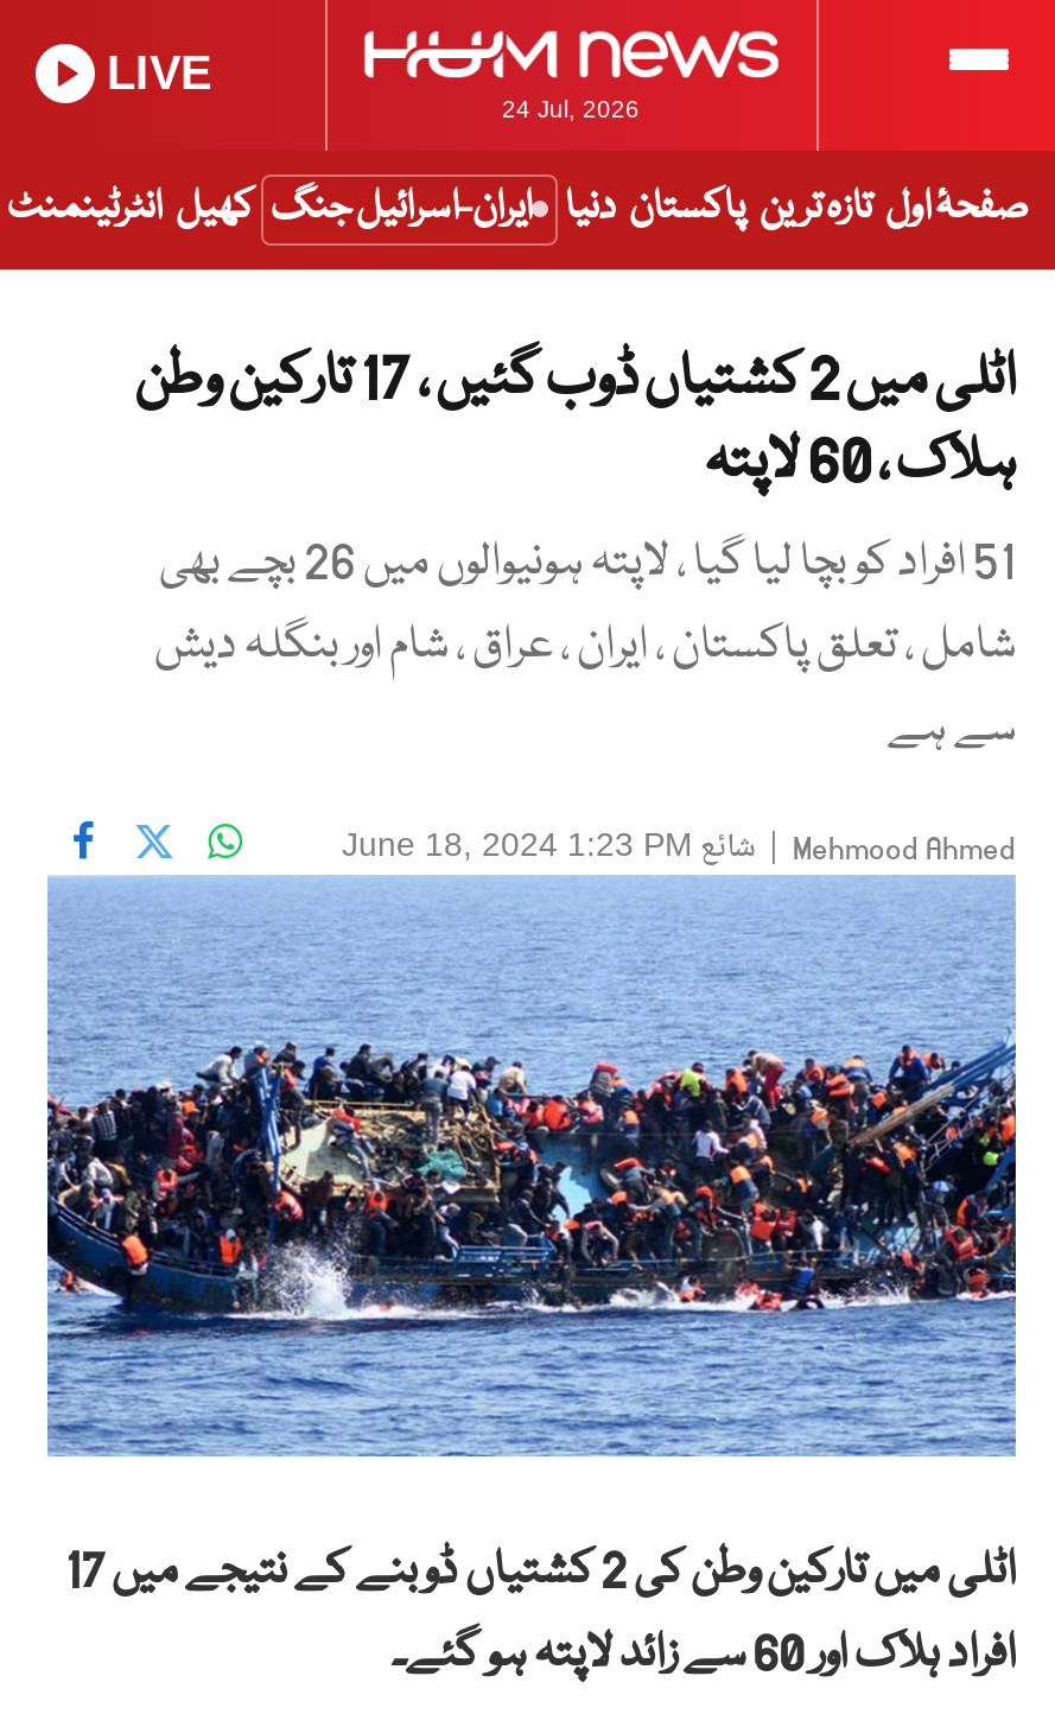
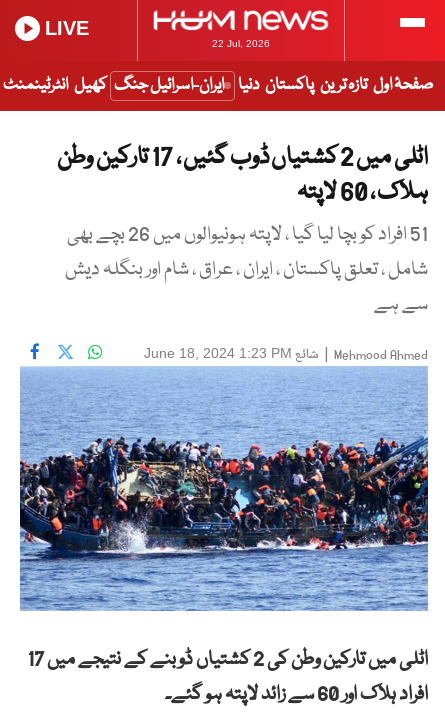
[502,96,640,122] 24 Jul, 2026 -> [211,38,269,49] 22 Jul, 2026

